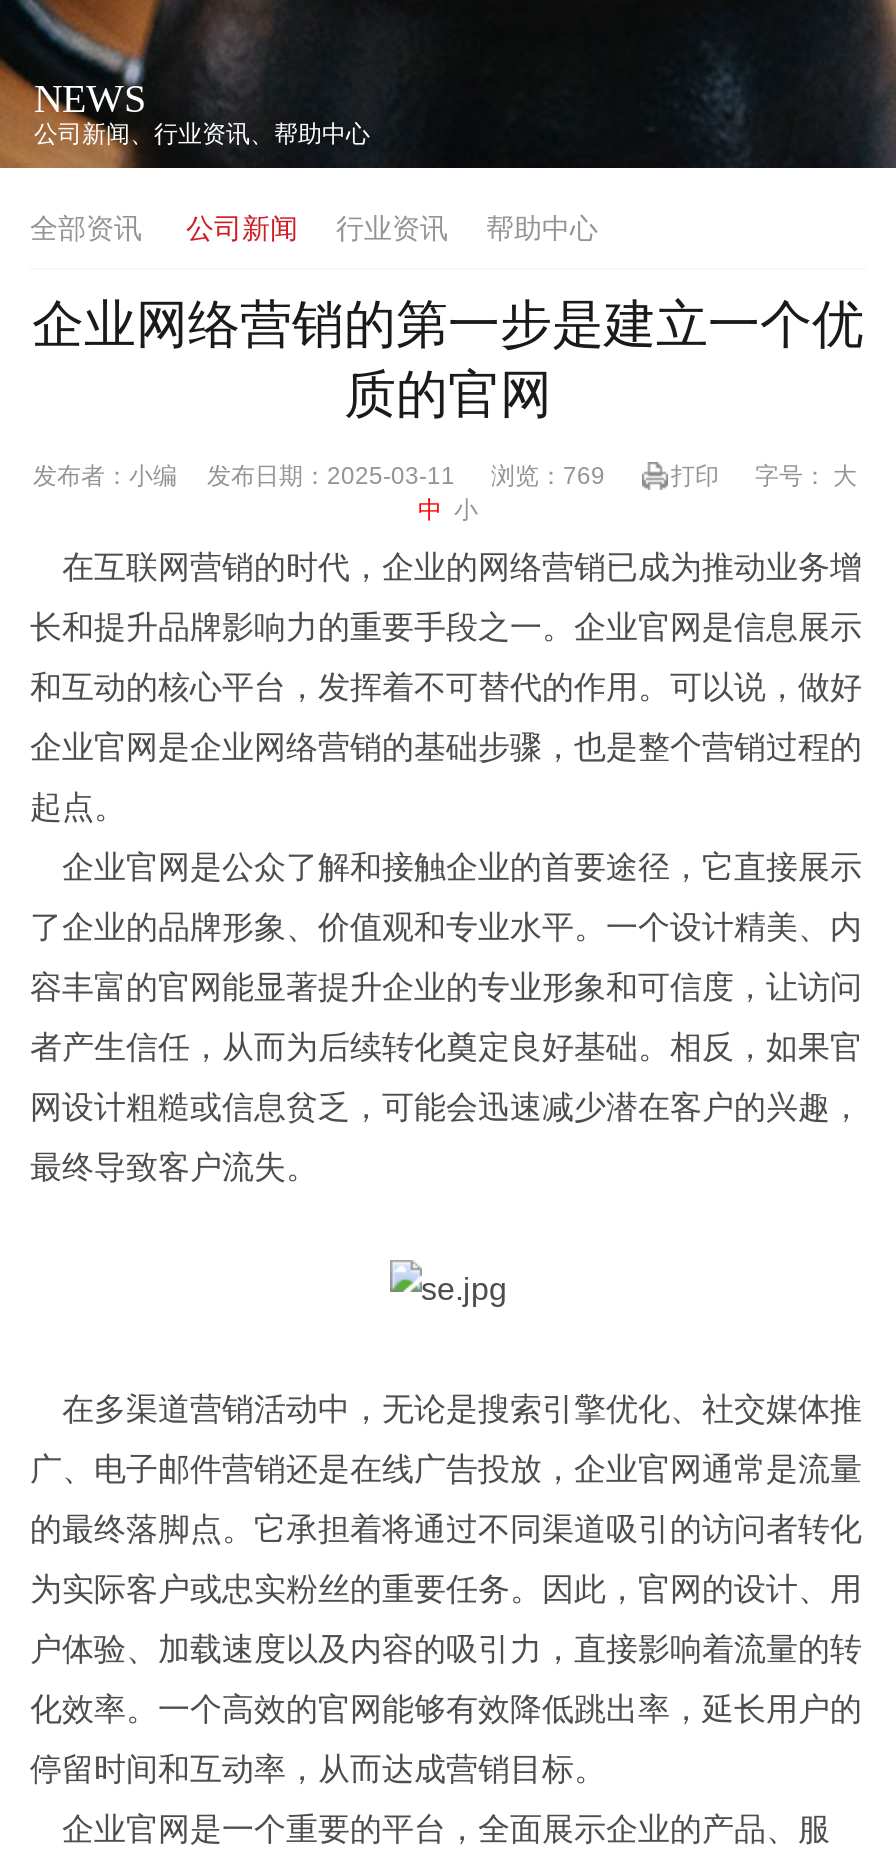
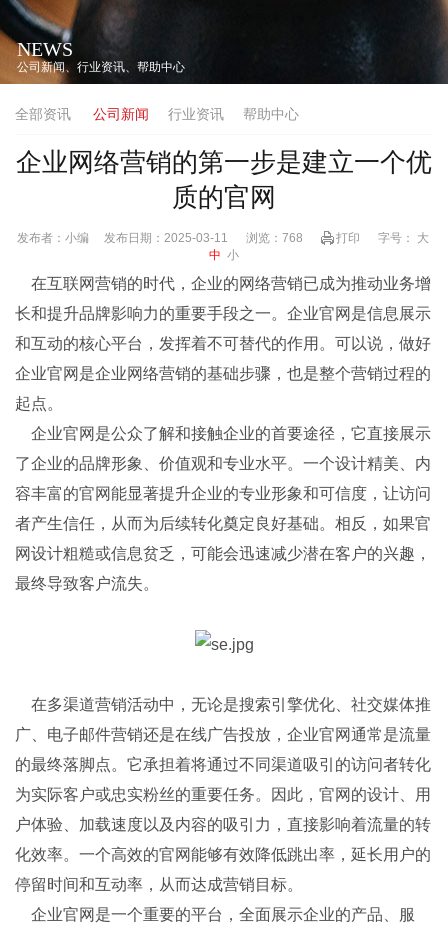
[33,462,605,490] 发布者：小编发布日期：2025-03-11 浏览：769 -> [16,231,302,245] 发布者：小编发布日期：2025-03-11 浏览：768

